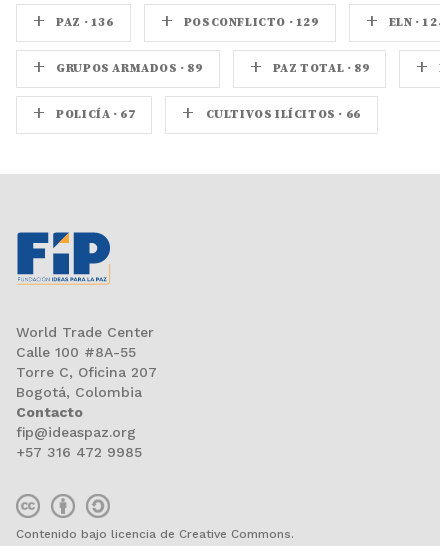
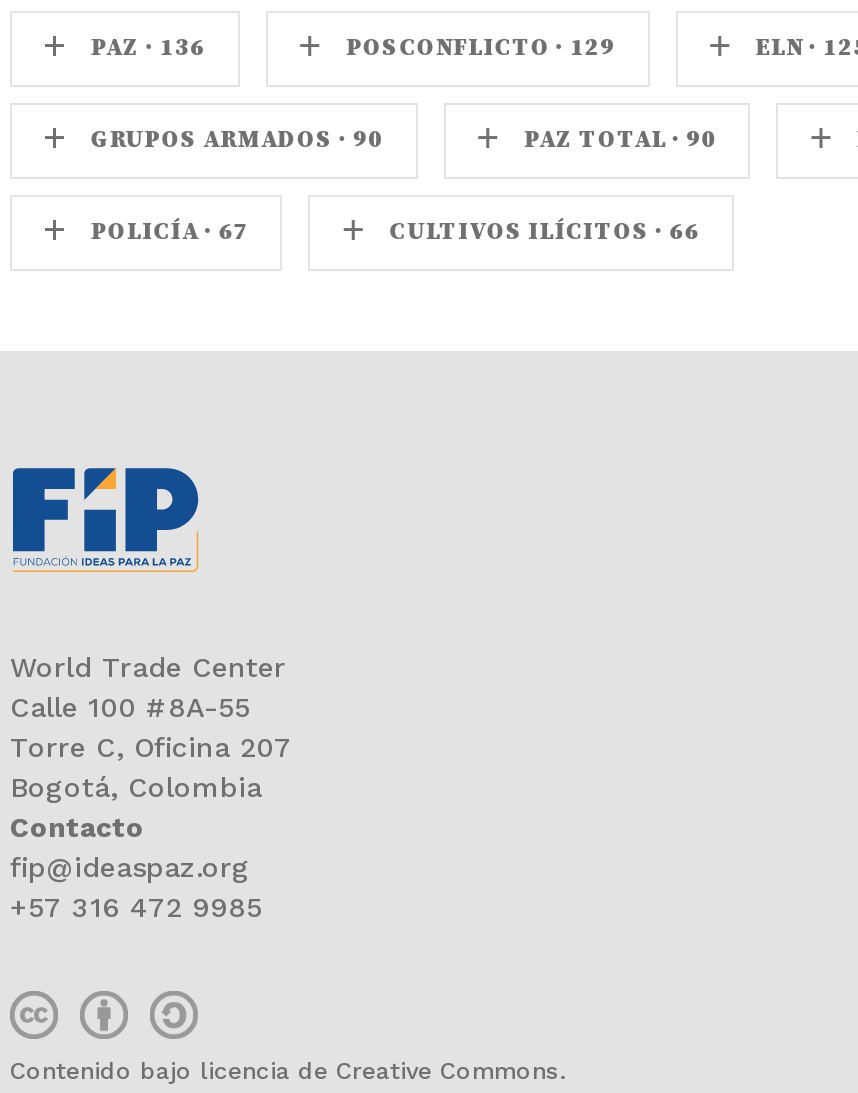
[33,56,203,81] + GRUPOS ARMADOS · 89 -> [44,114,383,164] + GRUPOS ARMADOS · 90
[250,56,369,81] + PAZ TOTAL · 89 -> [477,114,716,164] + PAZ TOTAL · 90

